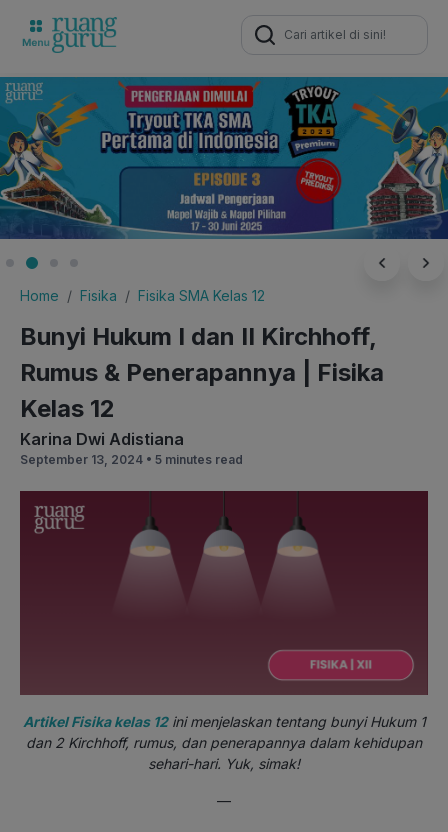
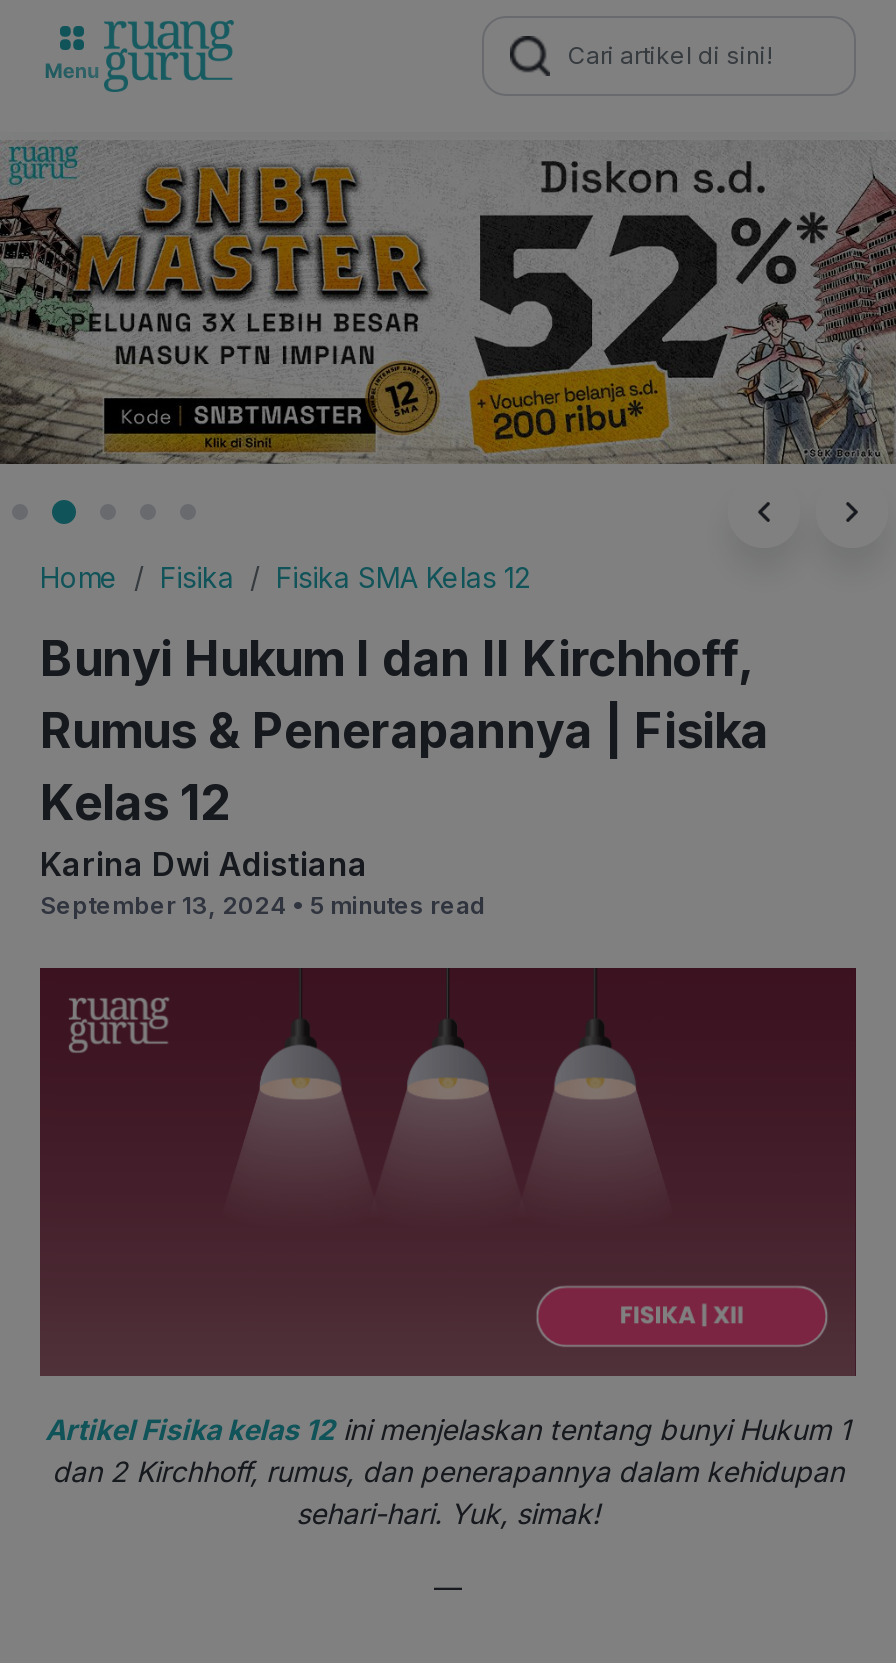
[3,76,445,240] [image] -> [6,140,890,466] [image]

